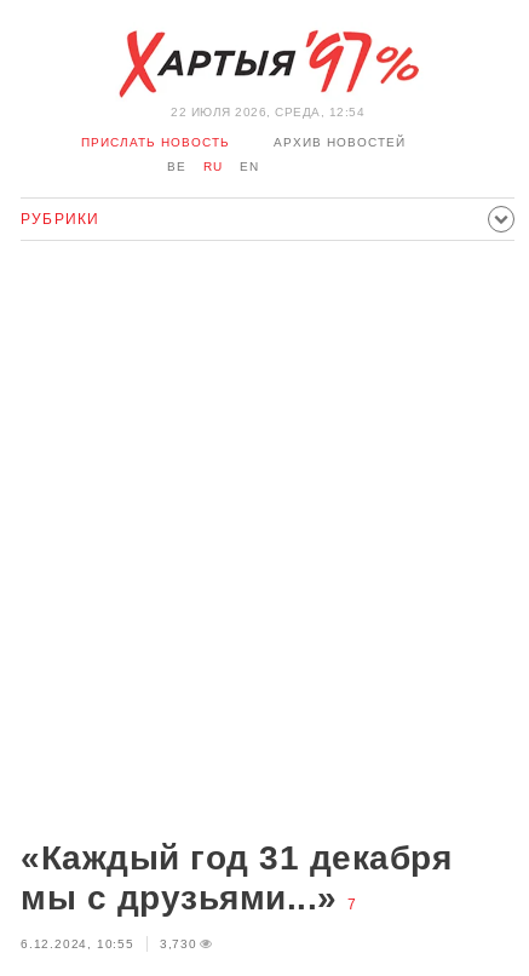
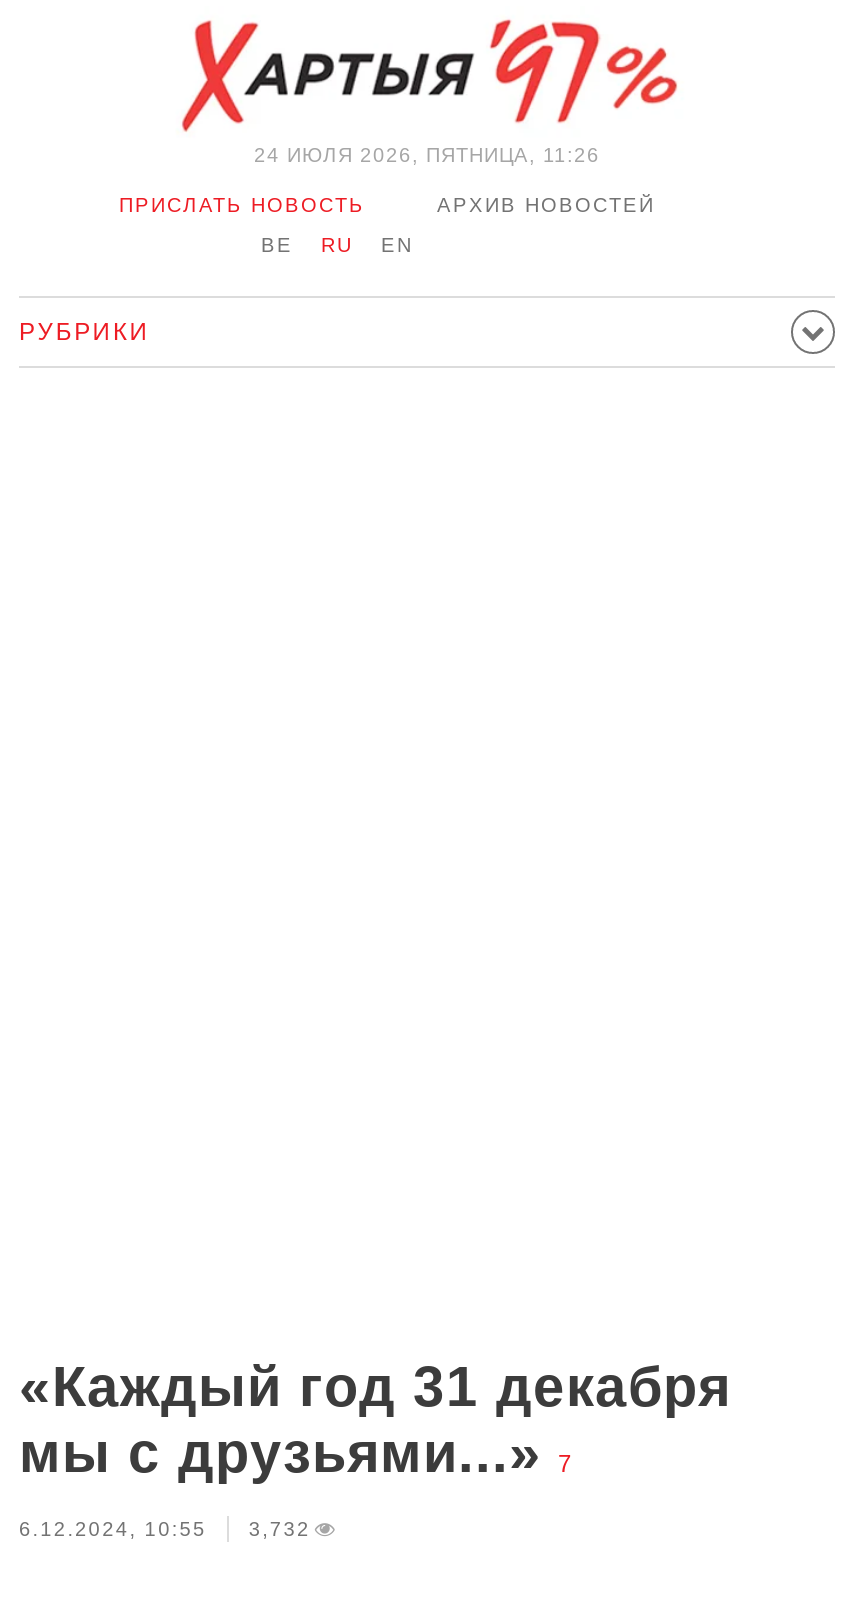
[171,105,364,119] 22 ИЮЛЯ 2026, СРЕДА, 12:54 -> [254,144,600,166] 24 ИЮЛЯ 2026, ПЯТНИЦА, 11:26
[21,937,197,951] 6.12.2024, 10:55 3,730 -> [19,1518,311,1540] 6.12.2024, 10:55 3,732

